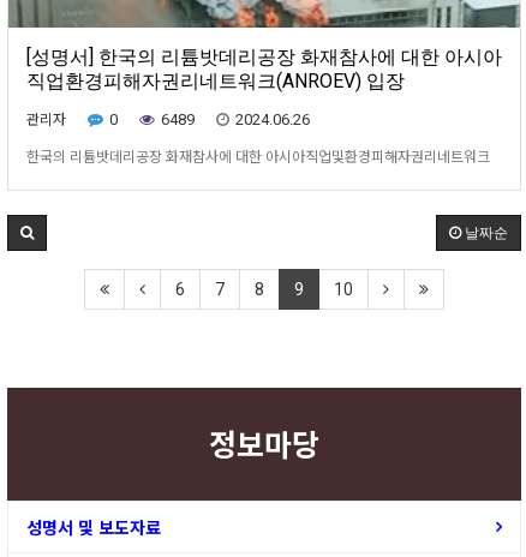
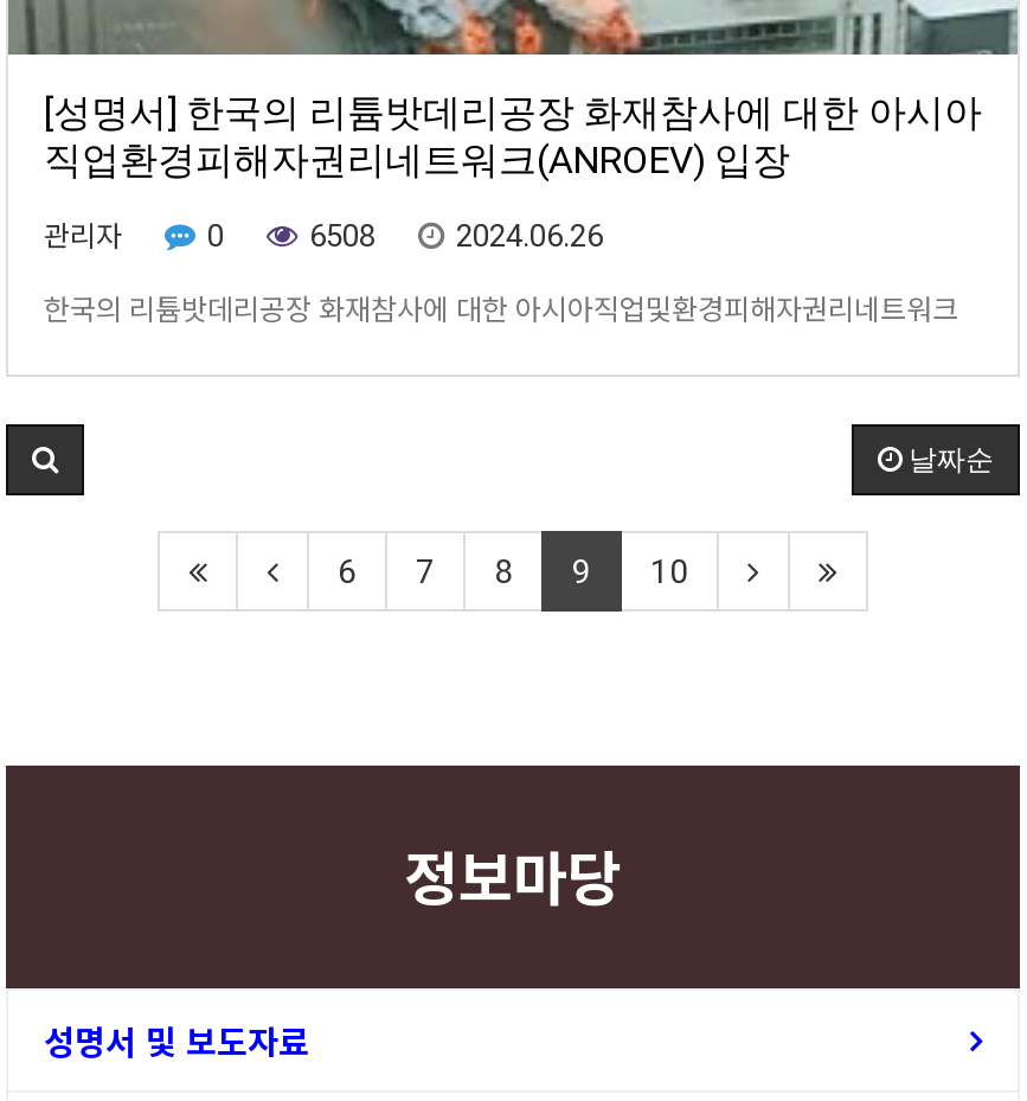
[106,110,310,128] 0 6489 2024.06.26 -> [200,218,603,253] 0 6508 2024.06.26

